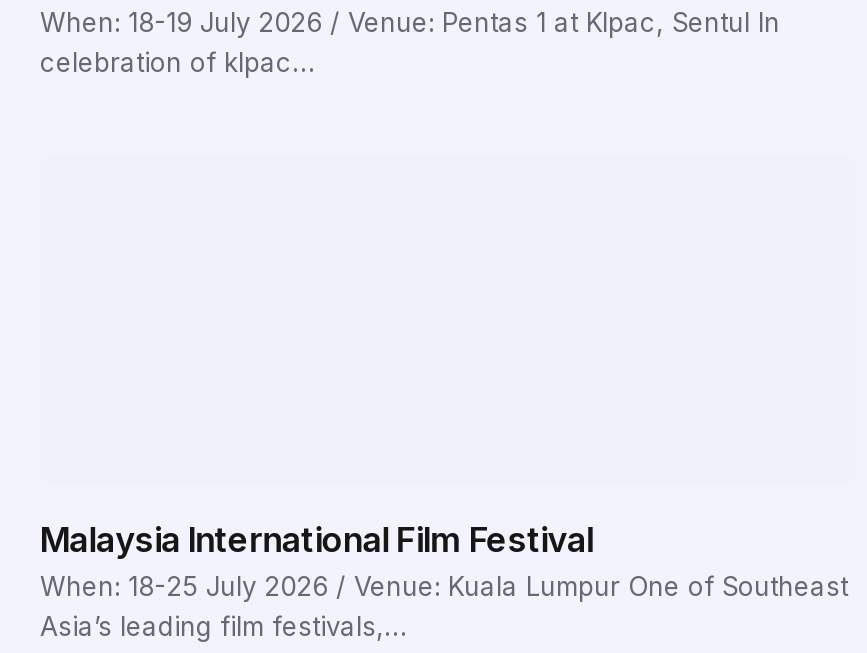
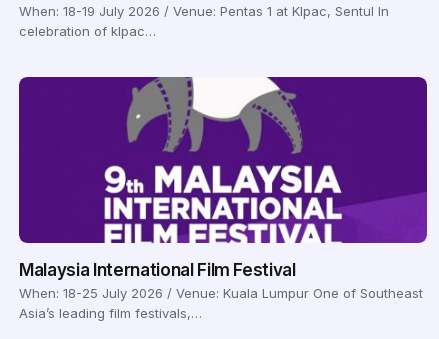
none -> [18,76,428,244] [image]

